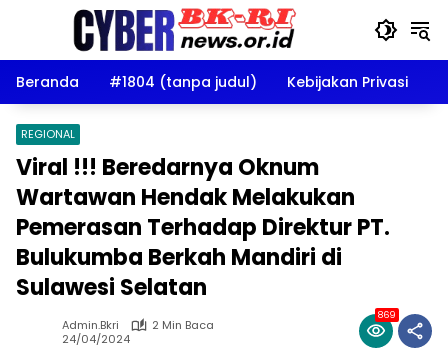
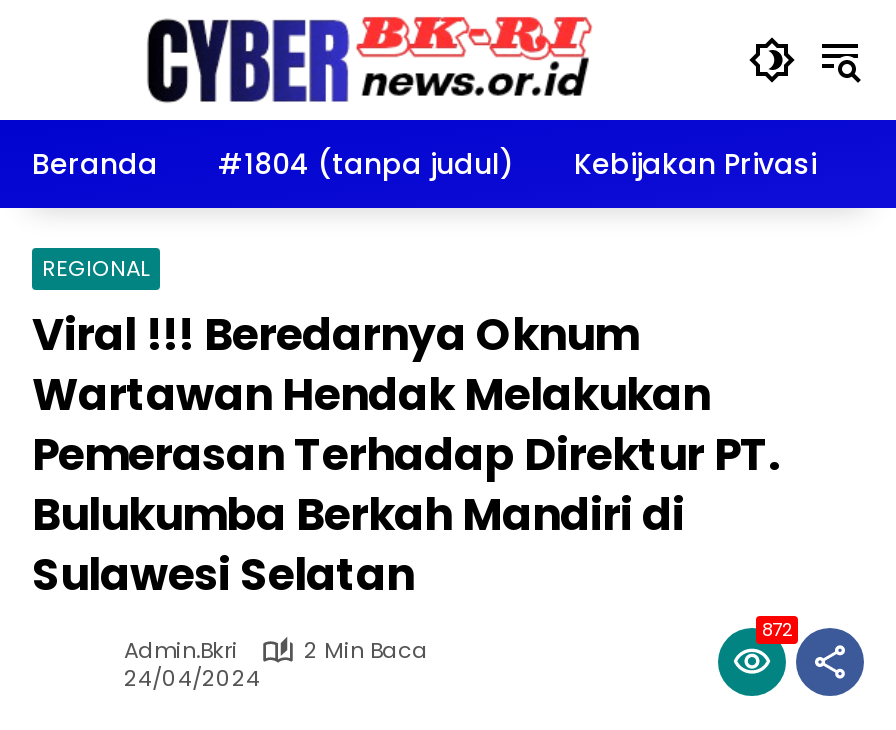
[378,309,396,321] 869 -> [762,618,792,642] 872

